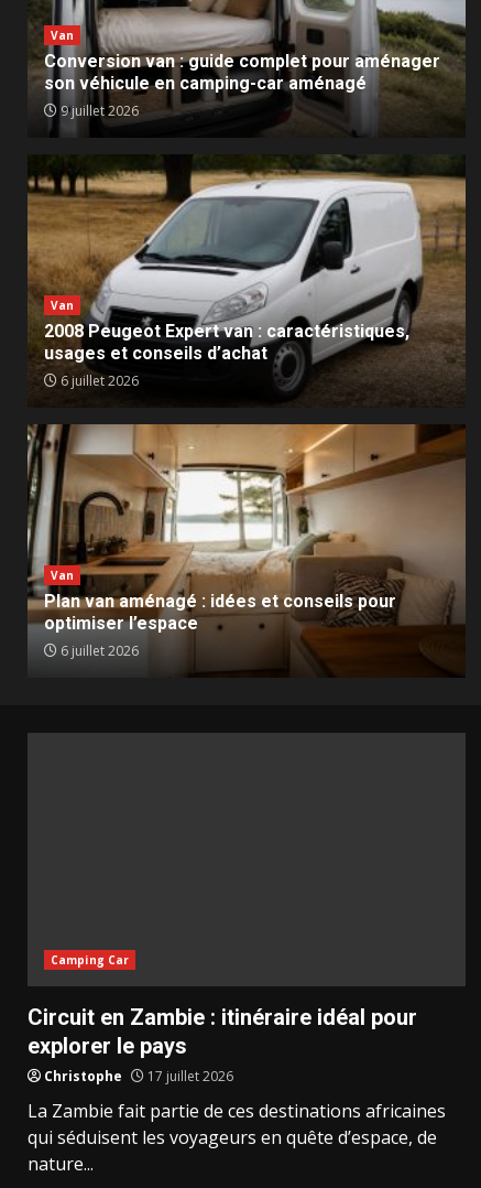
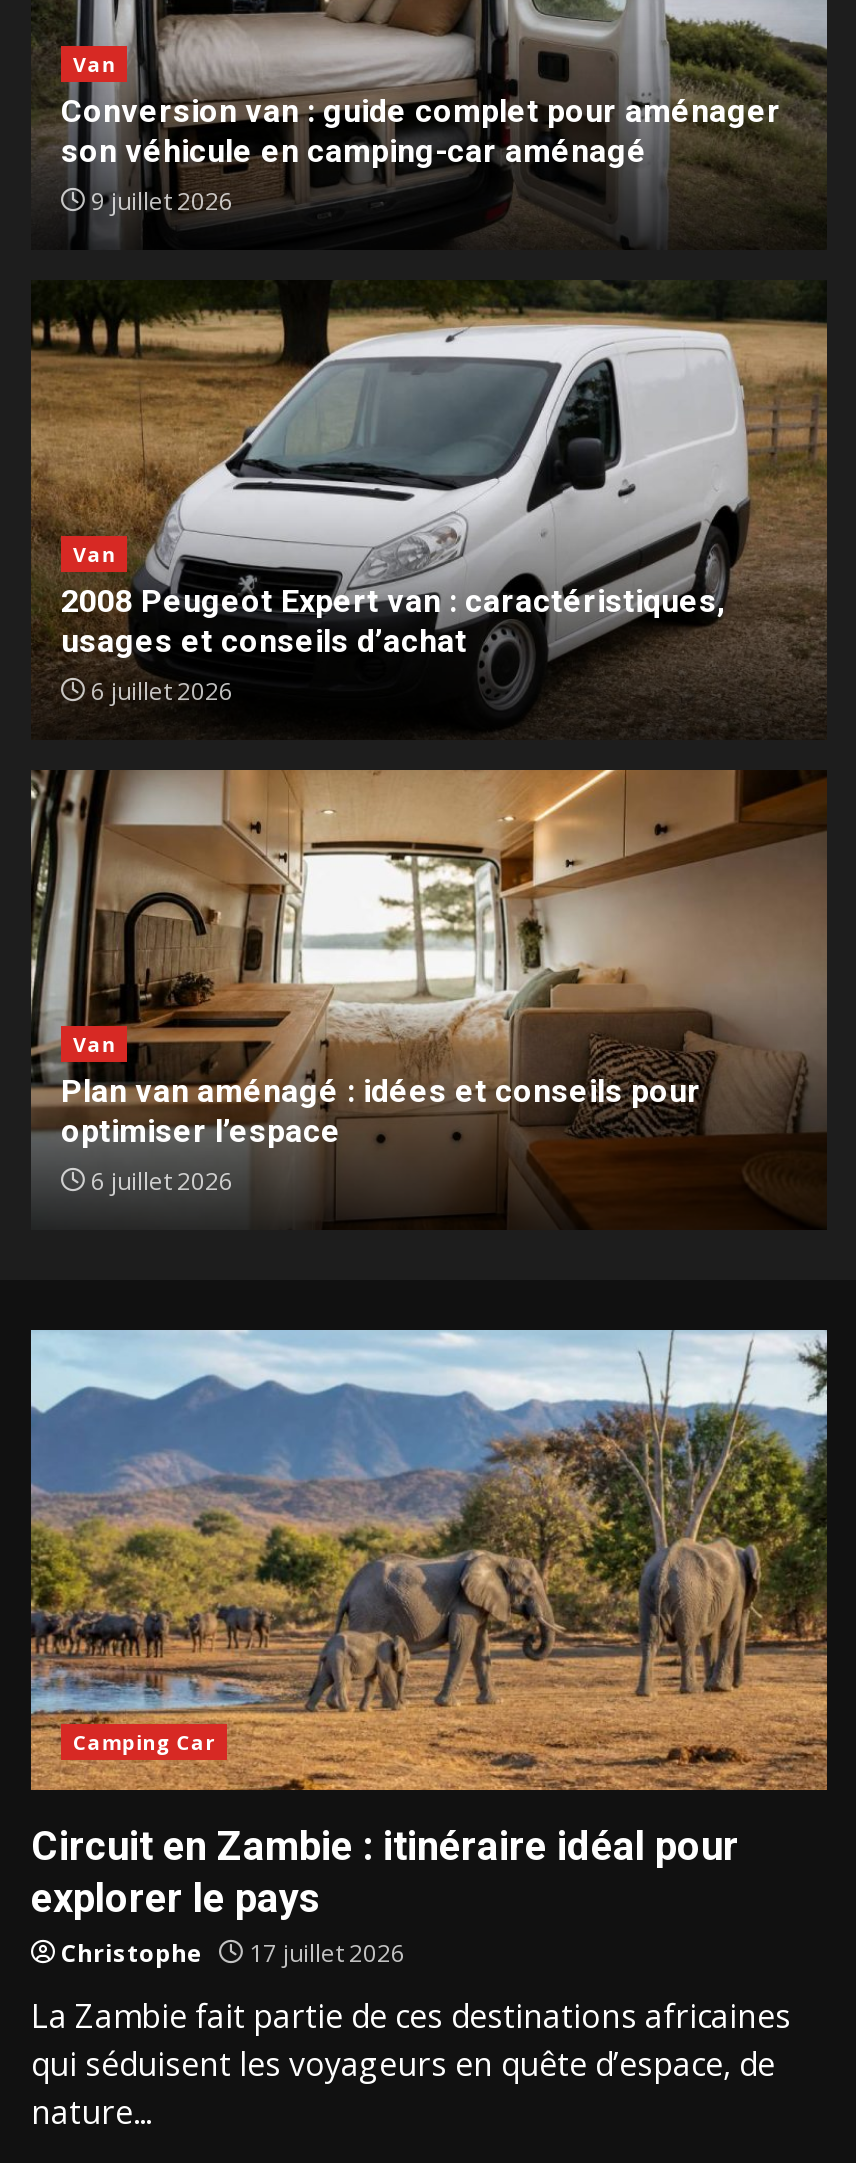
none -> [29,1328,829,1792] [image]

